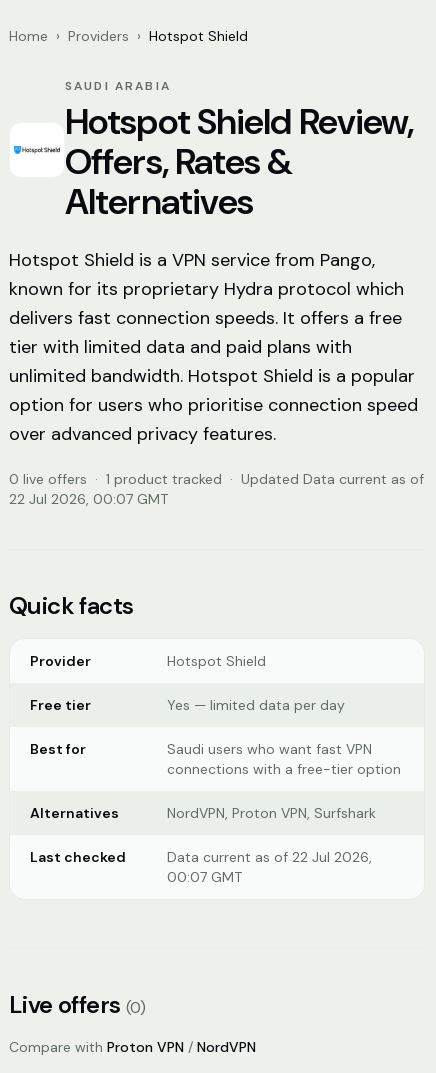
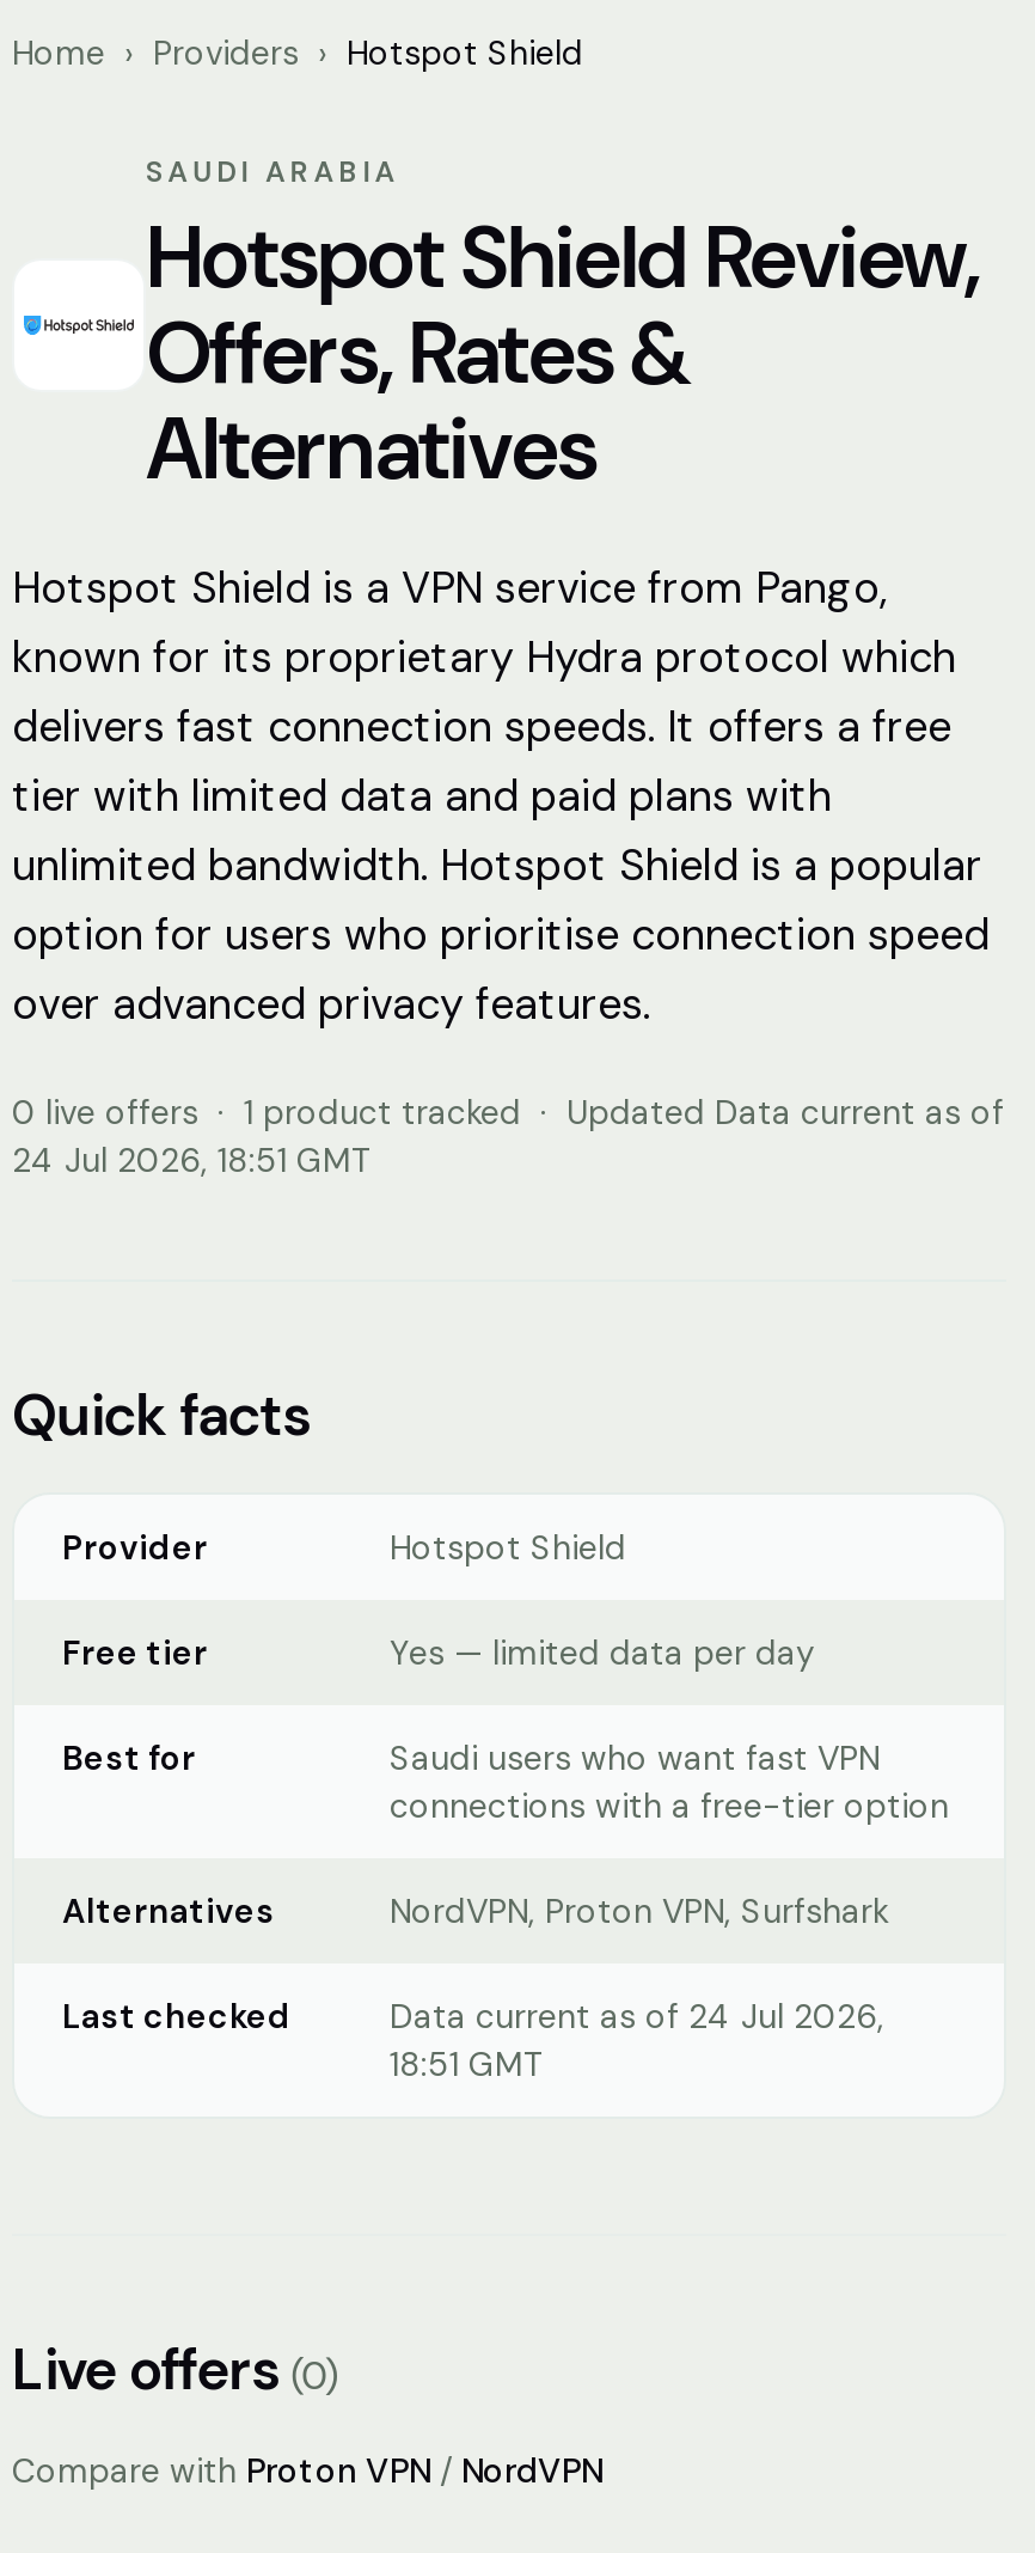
[9,490,168,508] 22 Jul 2026, 00:07 GMT -> [12,1138,370,1181] 24 Jul 2026, 18:51 GMT
[167,848,372,866] Data current as of 22 Jul 2026, -> [390,1995,884,2038] Data current as of 24 Jul 2026,
[167,868,242,886] 00:07 GMT -> [390,2042,543,2085] 18:51 GMT

